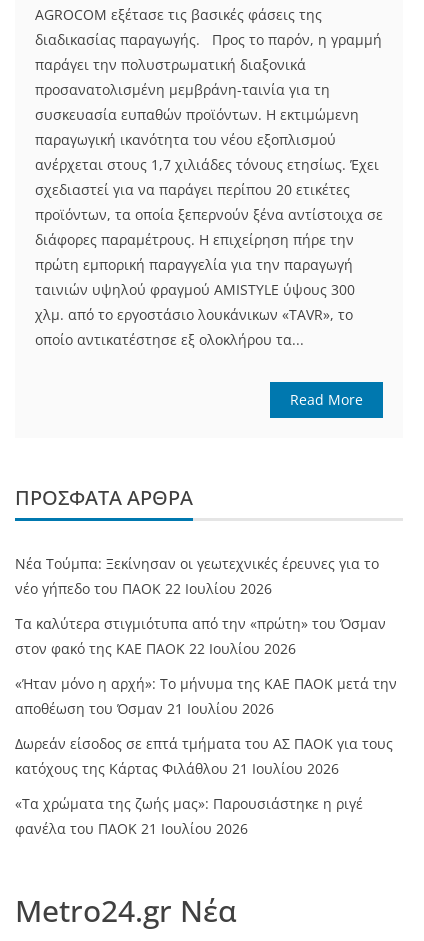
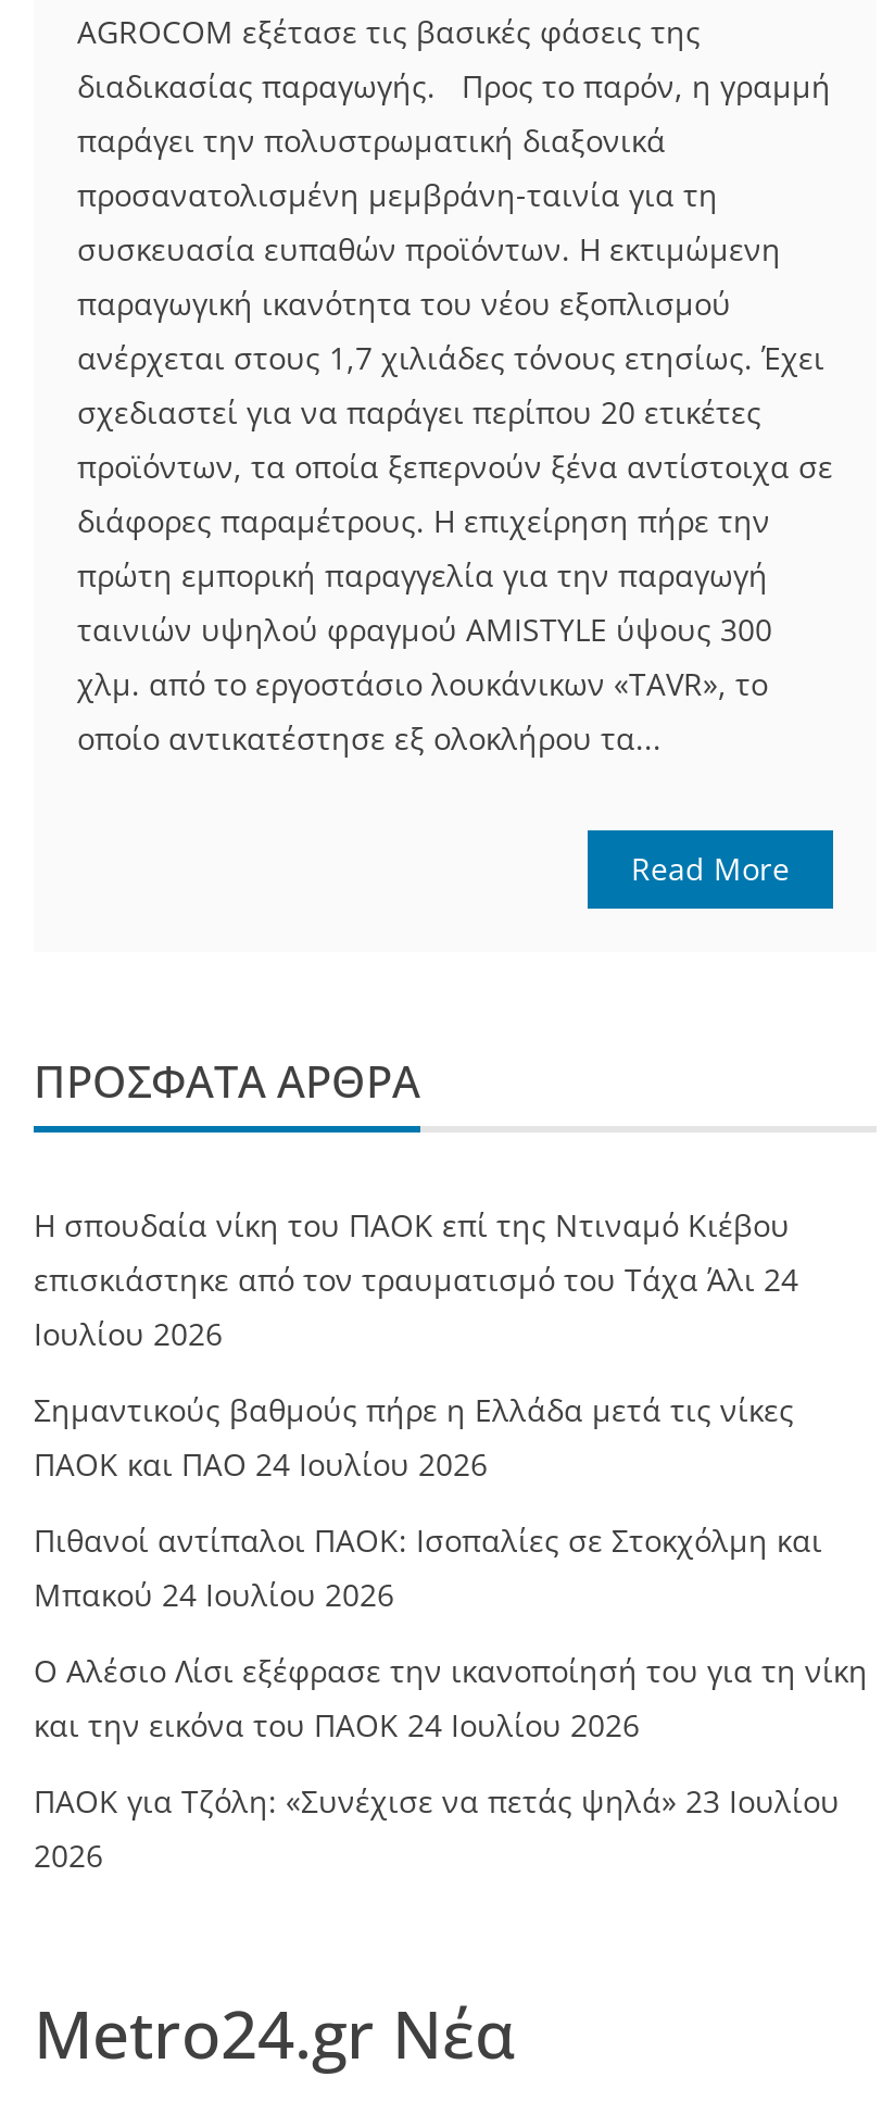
[15,554,379,598] Νέα Τούμπα: Ξεκίνησαν οι γεωτεχνικές έρευνες για το | νέο γήπεδο του ΠΑΟΚ 22 Ιουλίου 2026 -> [34,1203,798,1353] Η σπουδαία νίκη του ΠΑΟΚ επί της Ντιναμό Κιέβου | επισκιάστηκε από τον τραυματισμό του Τάχα Άλι 24 | Ιουλίου 2026
[15,614,386,658] Τα καλύτερα στιγμιότυπα από την «πρώτη» του Όσμαν | στον φακό της ΚΑΕ ΠΑΟΚ 22 Ιουλίου 2026 -> [34,1388,794,1484] Σημαντικούς βαθμούς πήρε η Ελλάδα μετά τις νίκες | ΠΑΟΚ και ΠΑΟ 24 Ιουλίου 2026
[15,674,397,718] «Ήταν μόνο η αρχή»: Το μήνυμα της ΚΑΕ ΠΑΟΚ μετά την | αποθέωση του Όσμαν 21 Ιουλίου 2026 -> [34,1519,822,1614] Πιθανοί αντίπαλοι ΠΑΟΚ: Ισοπαλίες σε Στοκχόλμη και | Μπακού 24 Ιουλίου 2026
[15,734,393,778] Δωρεάν είσοδος σε επτά τμήματα του ΑΣ ΠΑΟΚ για τους | κατόχους της Κάρτας Φιλάθλου 21 Ιουλίου 2026 -> [34,1649,868,1745] Ο Αλέσιο Λίσι εξέφρασε την ικανοποίησή του για τη νίκη | και την εικόνα του ΠΑΟΚ 24 Ιουλίου 2026
[15,794,363,838] «Τα χρώματα της ζωής μας»: Παρουσιάστηκε η ριγέ | φανέλα του ΠΑΟΚ 21 Ιουλίου 2026 -> [34,1779,840,1875] ΠΑΟΚ για Τζόλη: «Συνέχισε να πετάς ψηλά» 23 Ιουλίου | 2026

